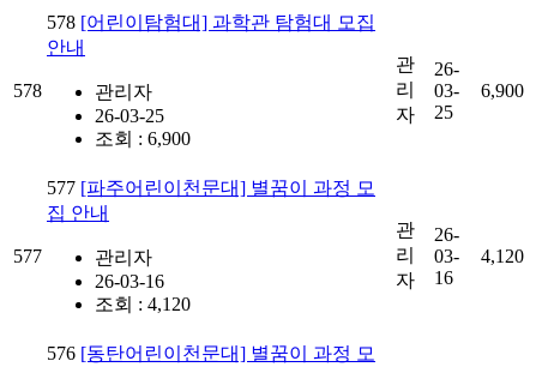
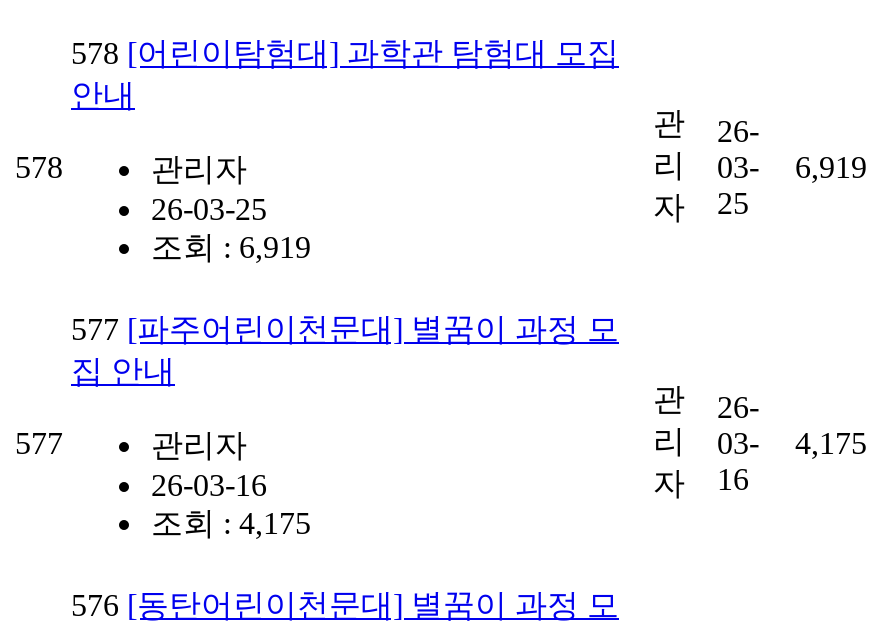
[396,79,524,101] 리 03- 6,900 -> [653,148,867,184] 리 03- 6,919
[95,128,191,148] 조회 : 6,900 -> [151,230,311,264] 조회 : 6,919
[396,244,524,266] 리 03- 4,120 -> [653,424,867,460] 리 03- 4,175
[95,294,191,314] 조회 : 4,120 -> [151,506,311,540] 조회 : 4,175

